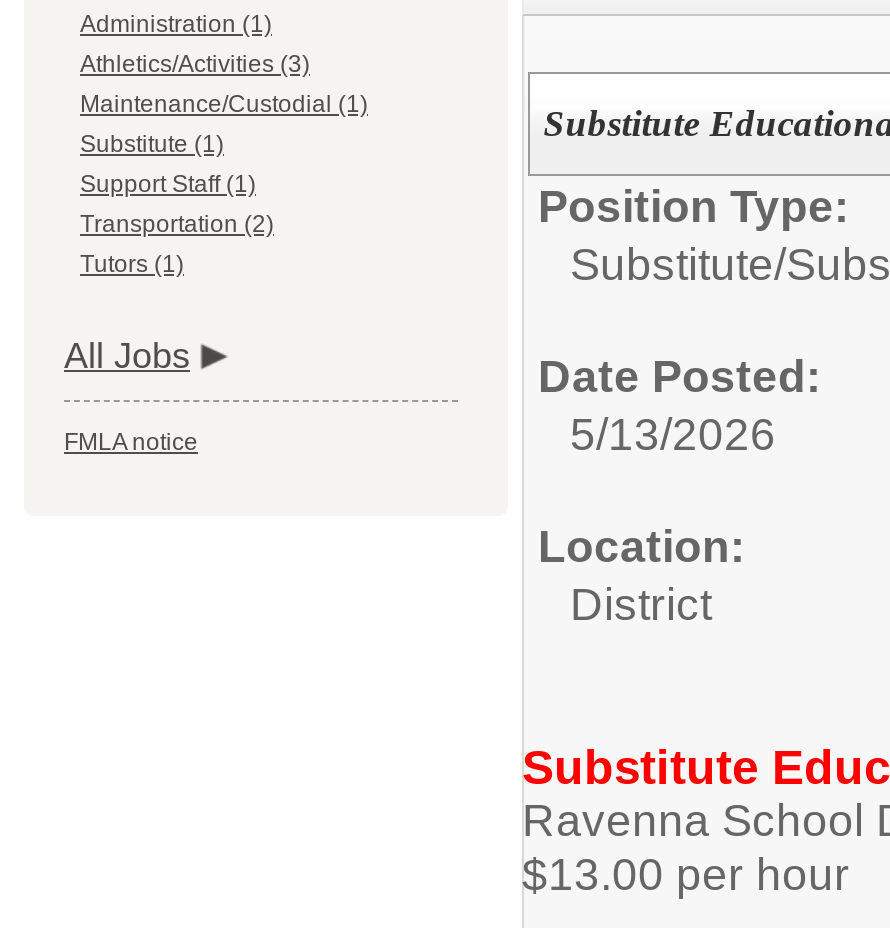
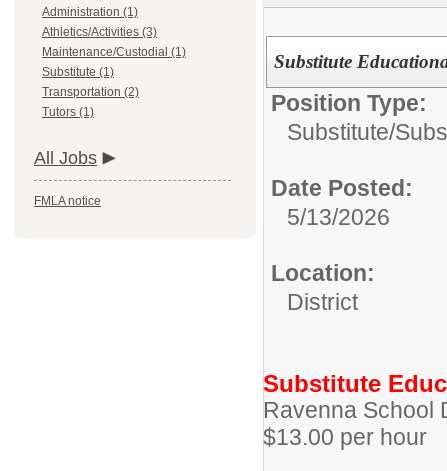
[80,170,256,198] Support Staff (1) -> none
moved [64,210,274,456] -> [34,85,139,208]: Transportation (2) | Tutors (1) | All Jobs | FMLA notice

